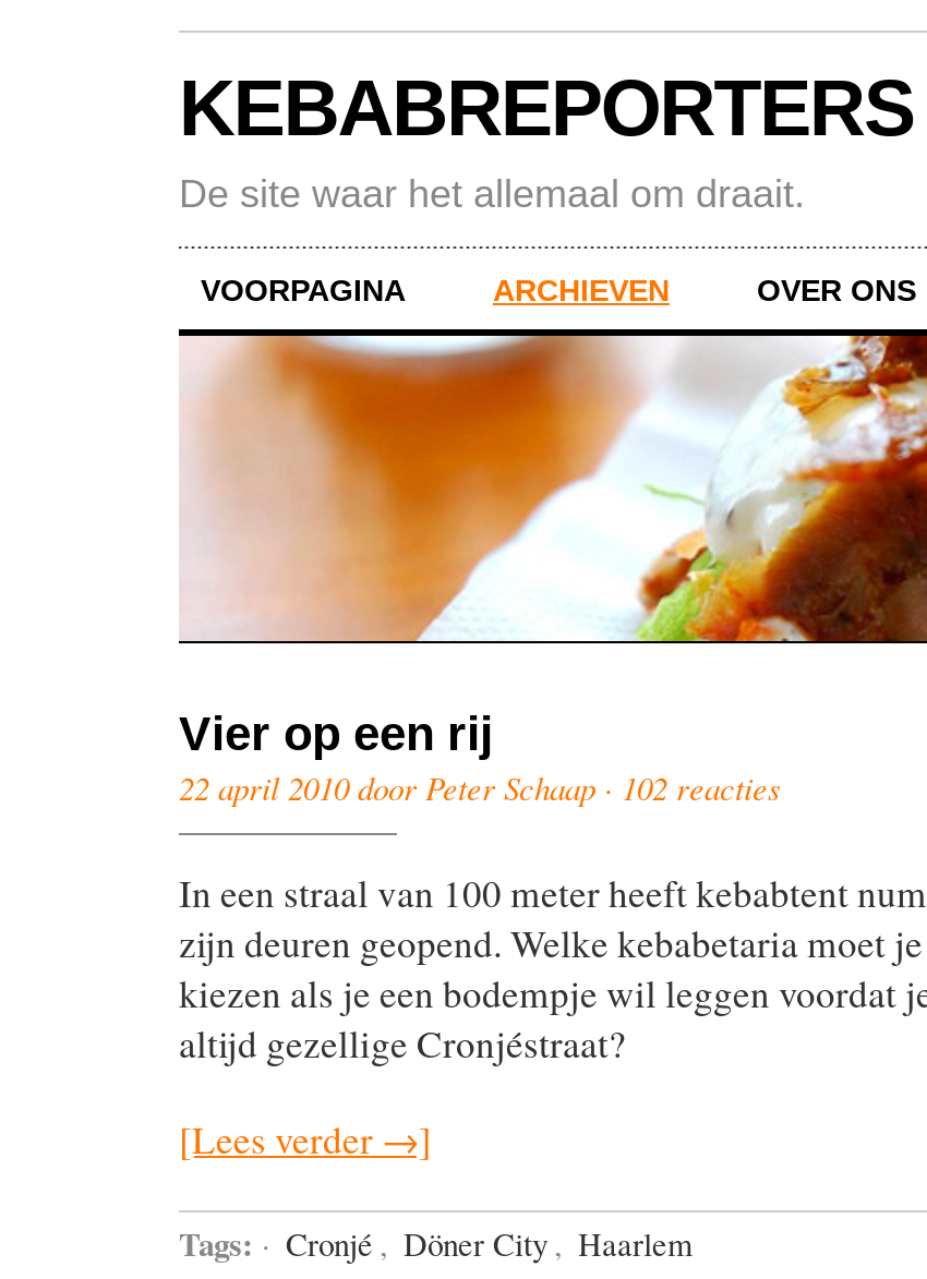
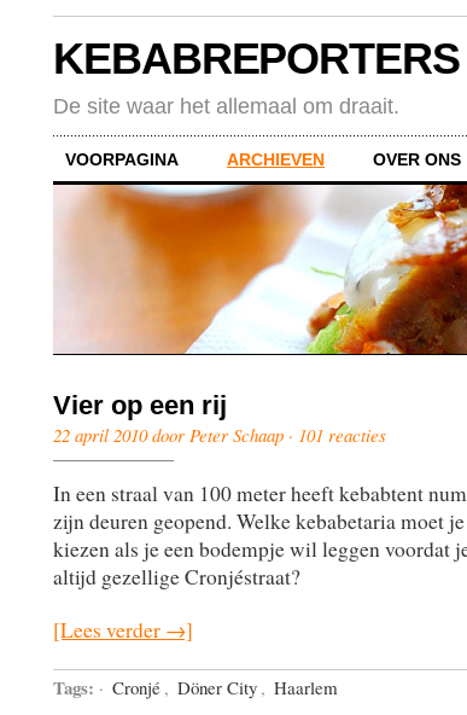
[179,765,781,809] 22 april 2010 door Peter Schaap · 102 reacties -> [53,422,386,447] 22 april 2010 door Peter Schaap · 101 reacties

